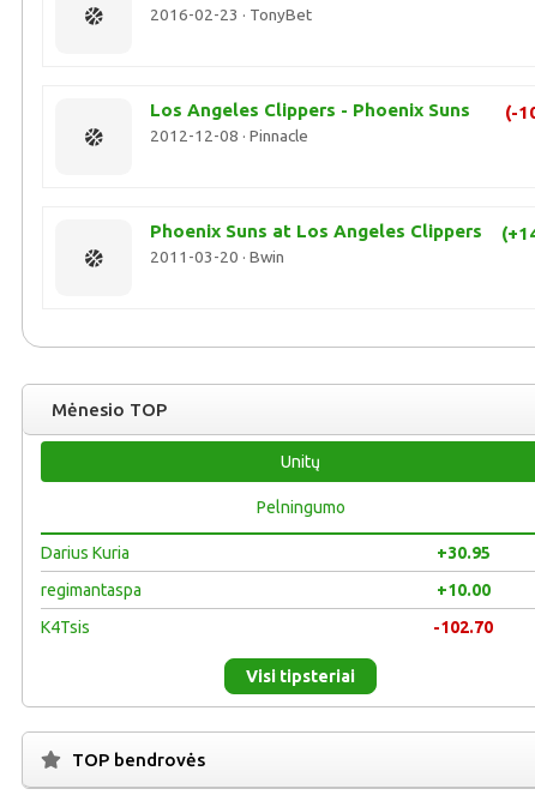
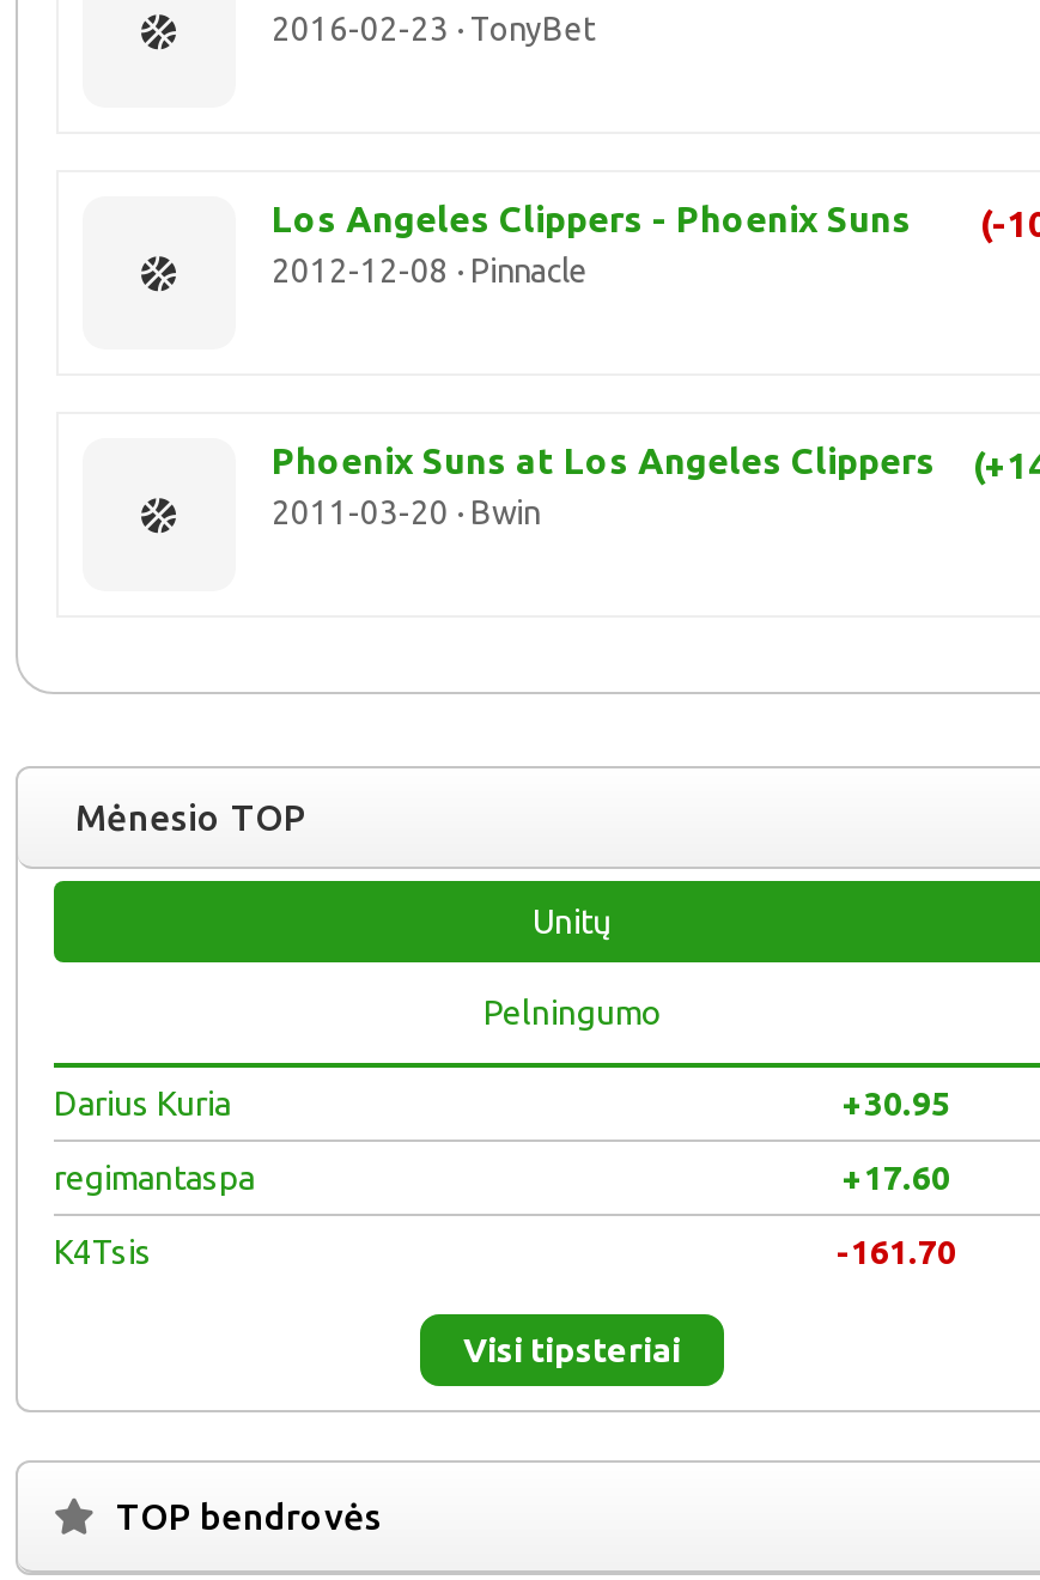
[436,580,490,600] +10.00 -> [843,1159,950,1197] +17.60
[433,618,493,637] -102.70 -> [837,1233,956,1271] -161.70

